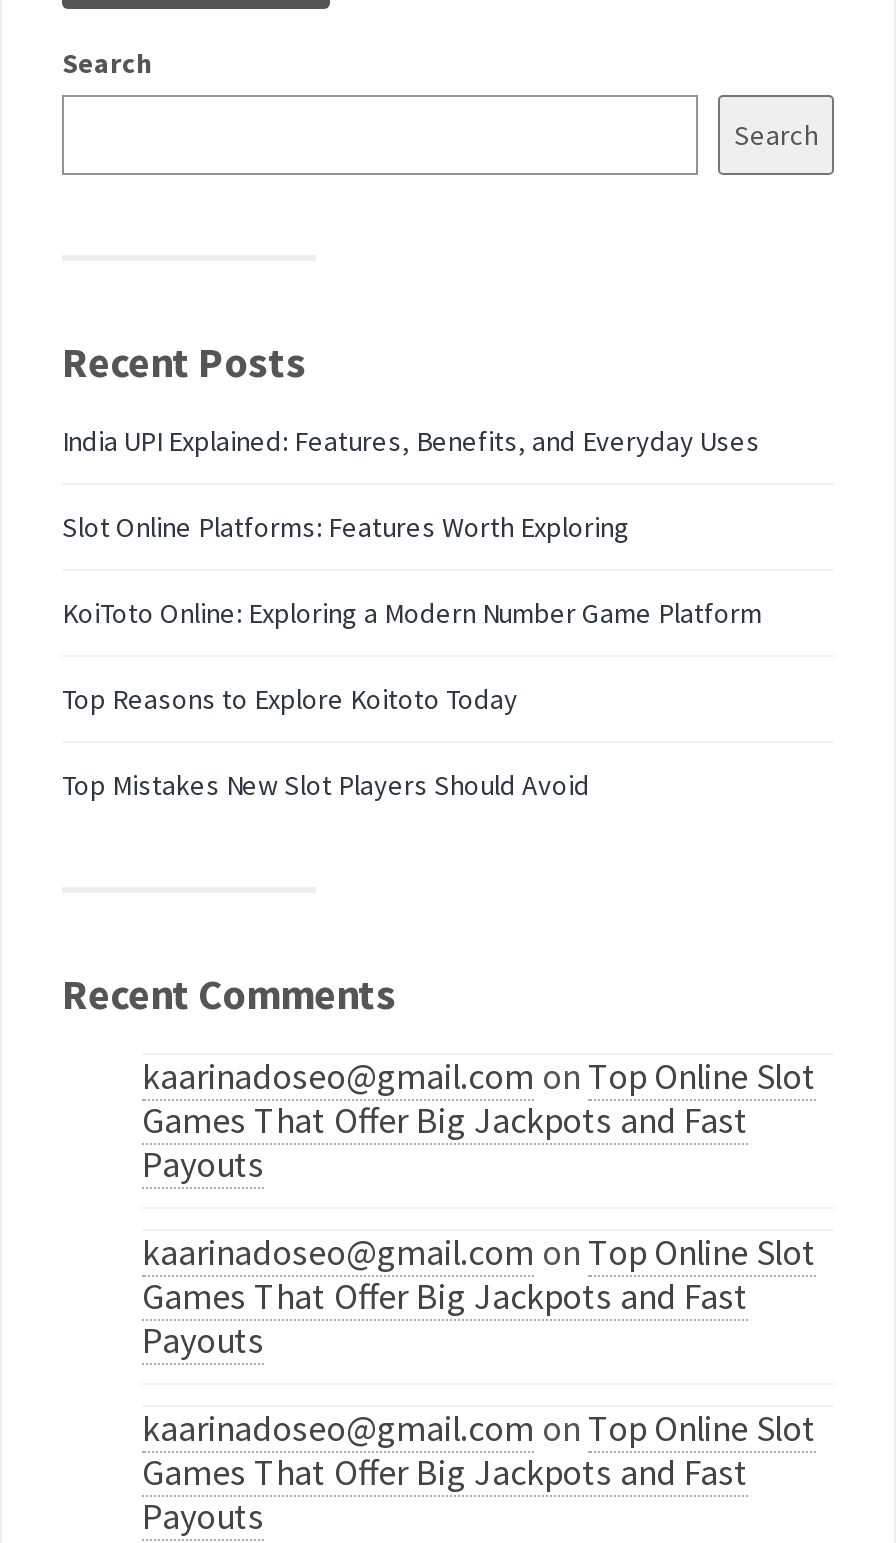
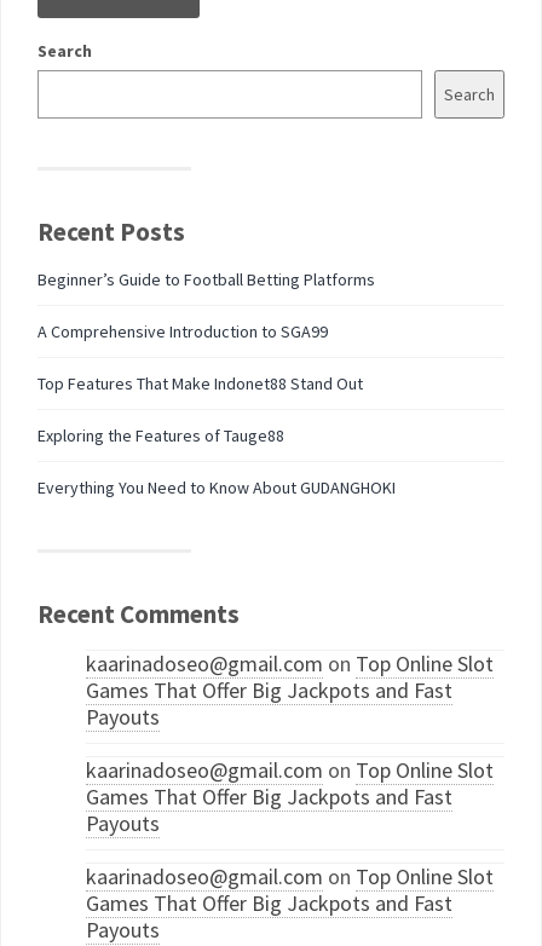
[62,423,760,459] India UPI Explained: Features, Benefits, and Everyday Uses -> [38,269,375,290] Beginner’s Guide to Football Betting Platforms
[62,509,630,545] Slot Online Platforms: Features Worth Exploring -> [38,321,328,342] A Comprehensive Introduction to SGA99
[62,595,762,631] KoiToto Online: Exploring a Modern Number Game Platform -> [38,373,363,394] Top Features That Make Indonet88 Stand Out
[62,681,518,717] Top Reasons to Explore Koitoto Today -> [38,425,284,447] Exploring the Features of Tauge88
[62,767,590,803] Top Mistakes New Slot Players Should Avoid -> [38,477,396,499] Everything You Need to Know About GUDANGHOKI

